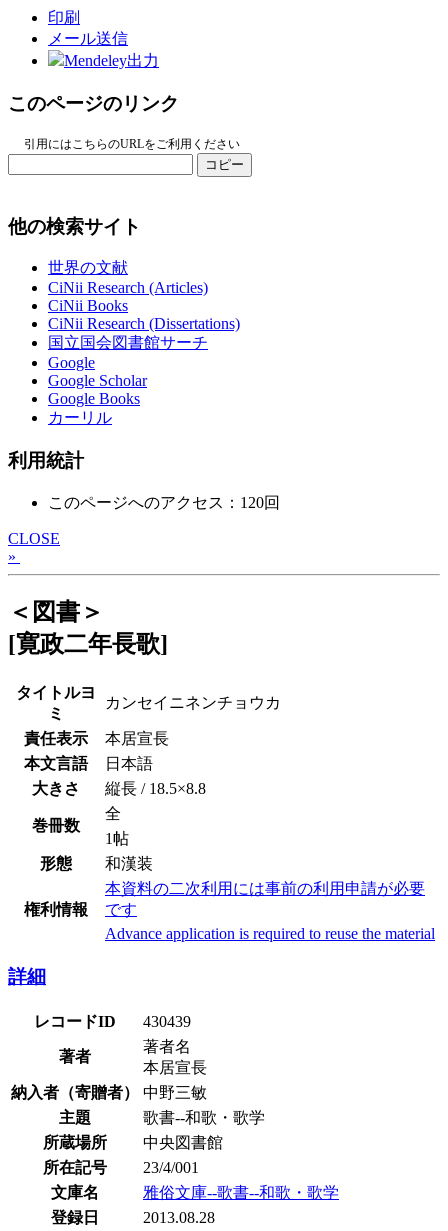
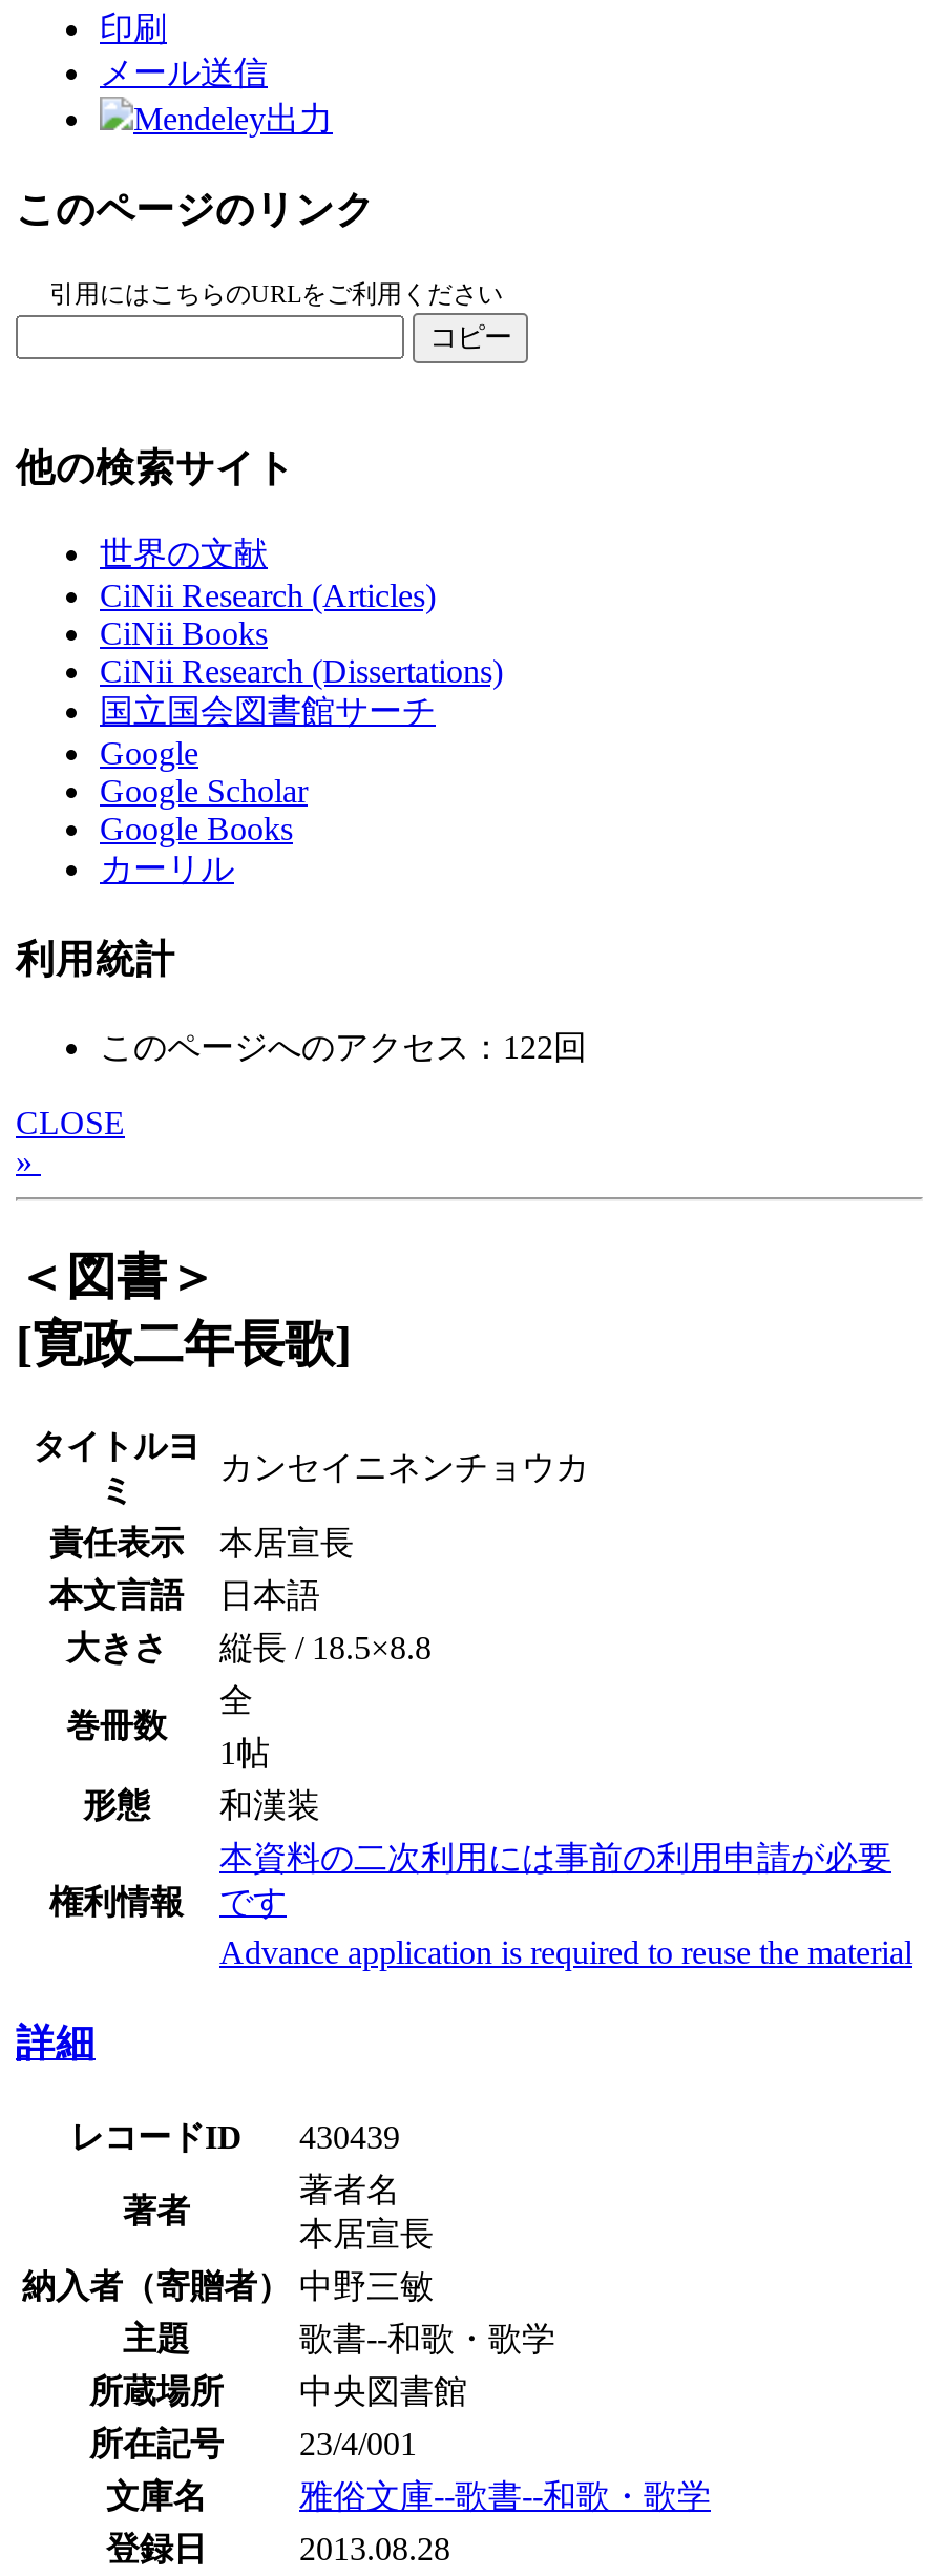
[48,494,280,511] このページへのアクセス：120回 -> [100,1029,587,1064] このページへのアクセス：122回

